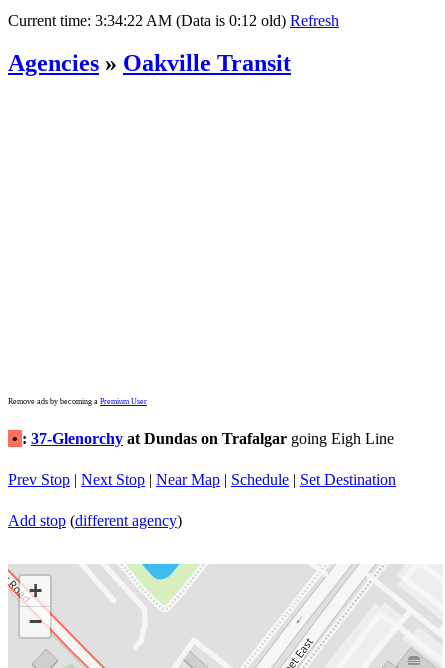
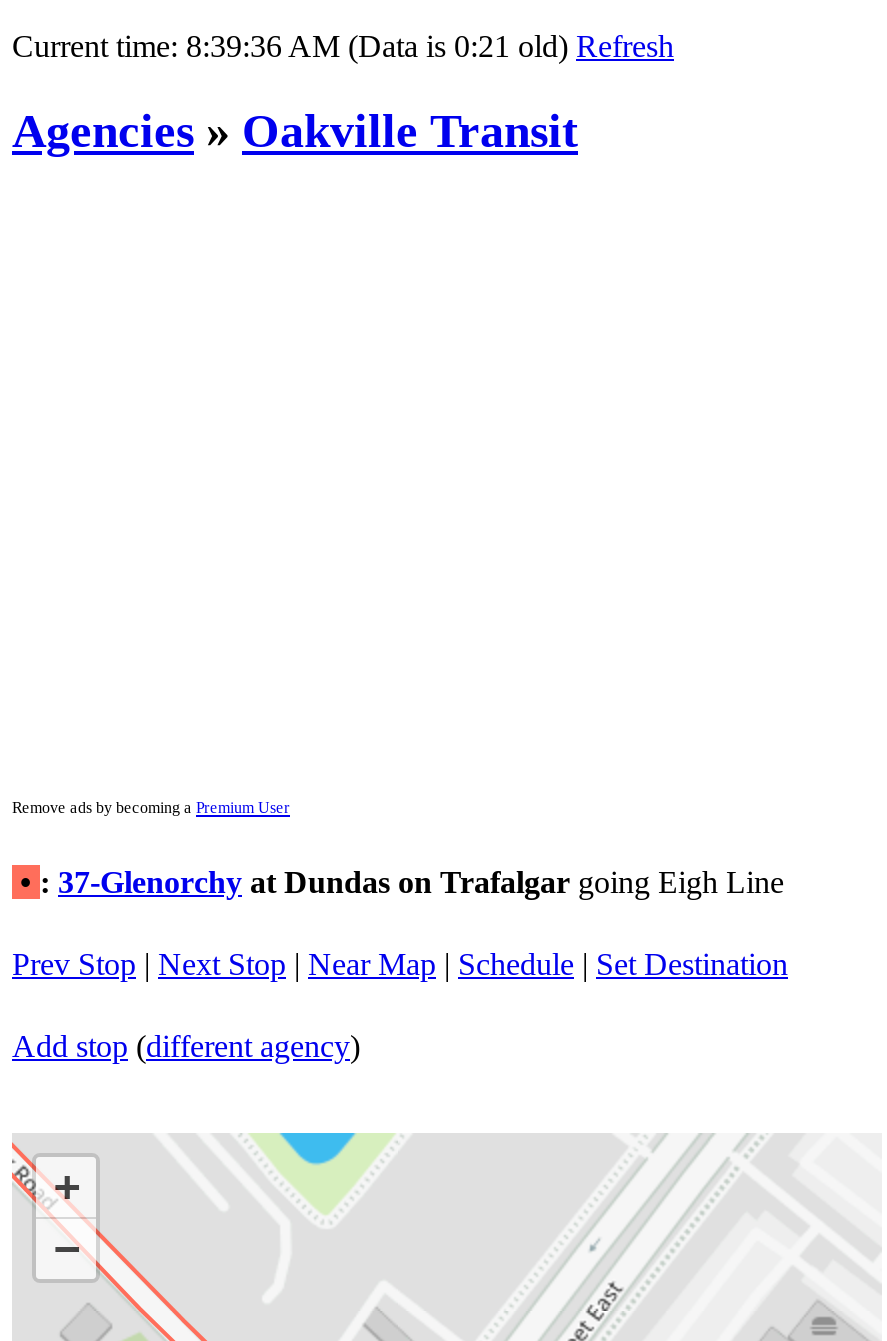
[8,12,339,29] Current time: 3:34:22 AM (Data is 0:12 old) Refresh -> [12,29,674,63] Current time: 8:39:36 AM (Data is 0:21 old) Refresh

